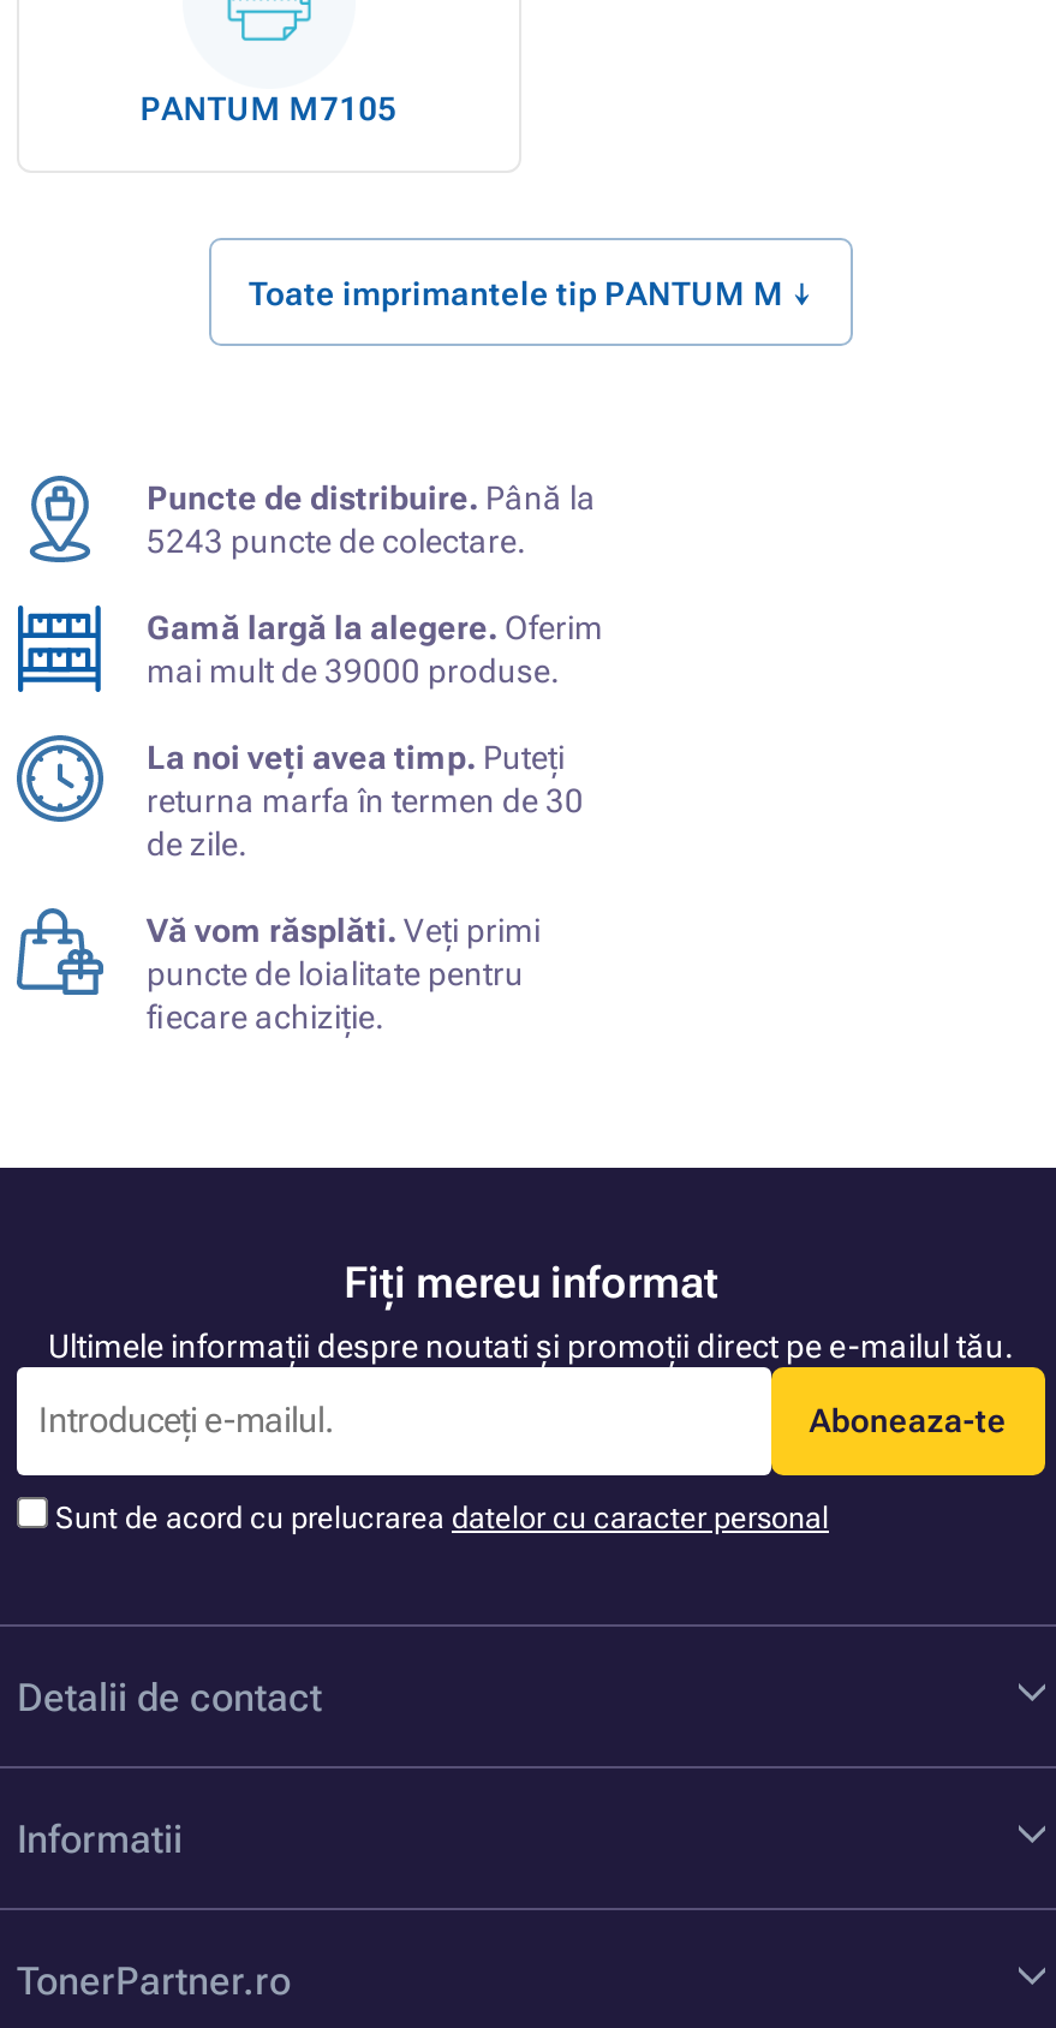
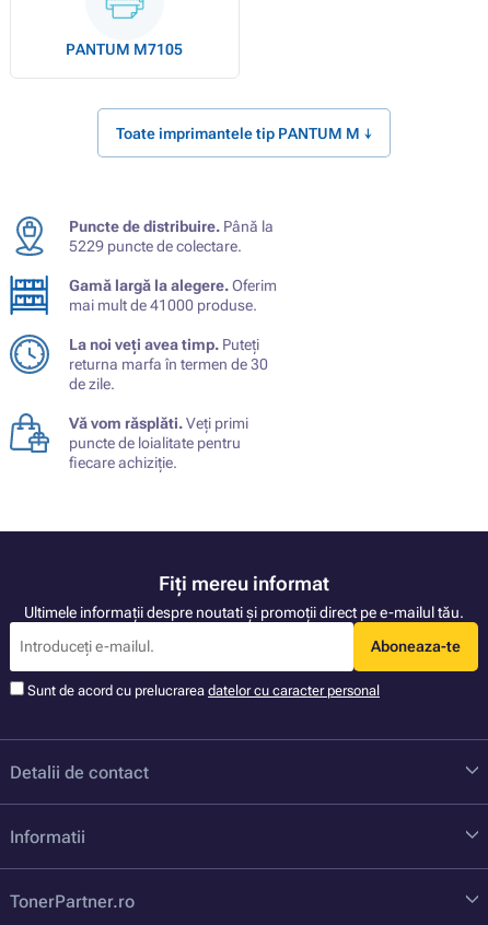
[147,522,526,561] 5243 puncte de colectare. -> [69,238,242,255] 5229 puncte de colectare.
[147,652,560,691] mai mult de 39000 produse. -> [69,297,257,314] mai mult de 41000 produse.

